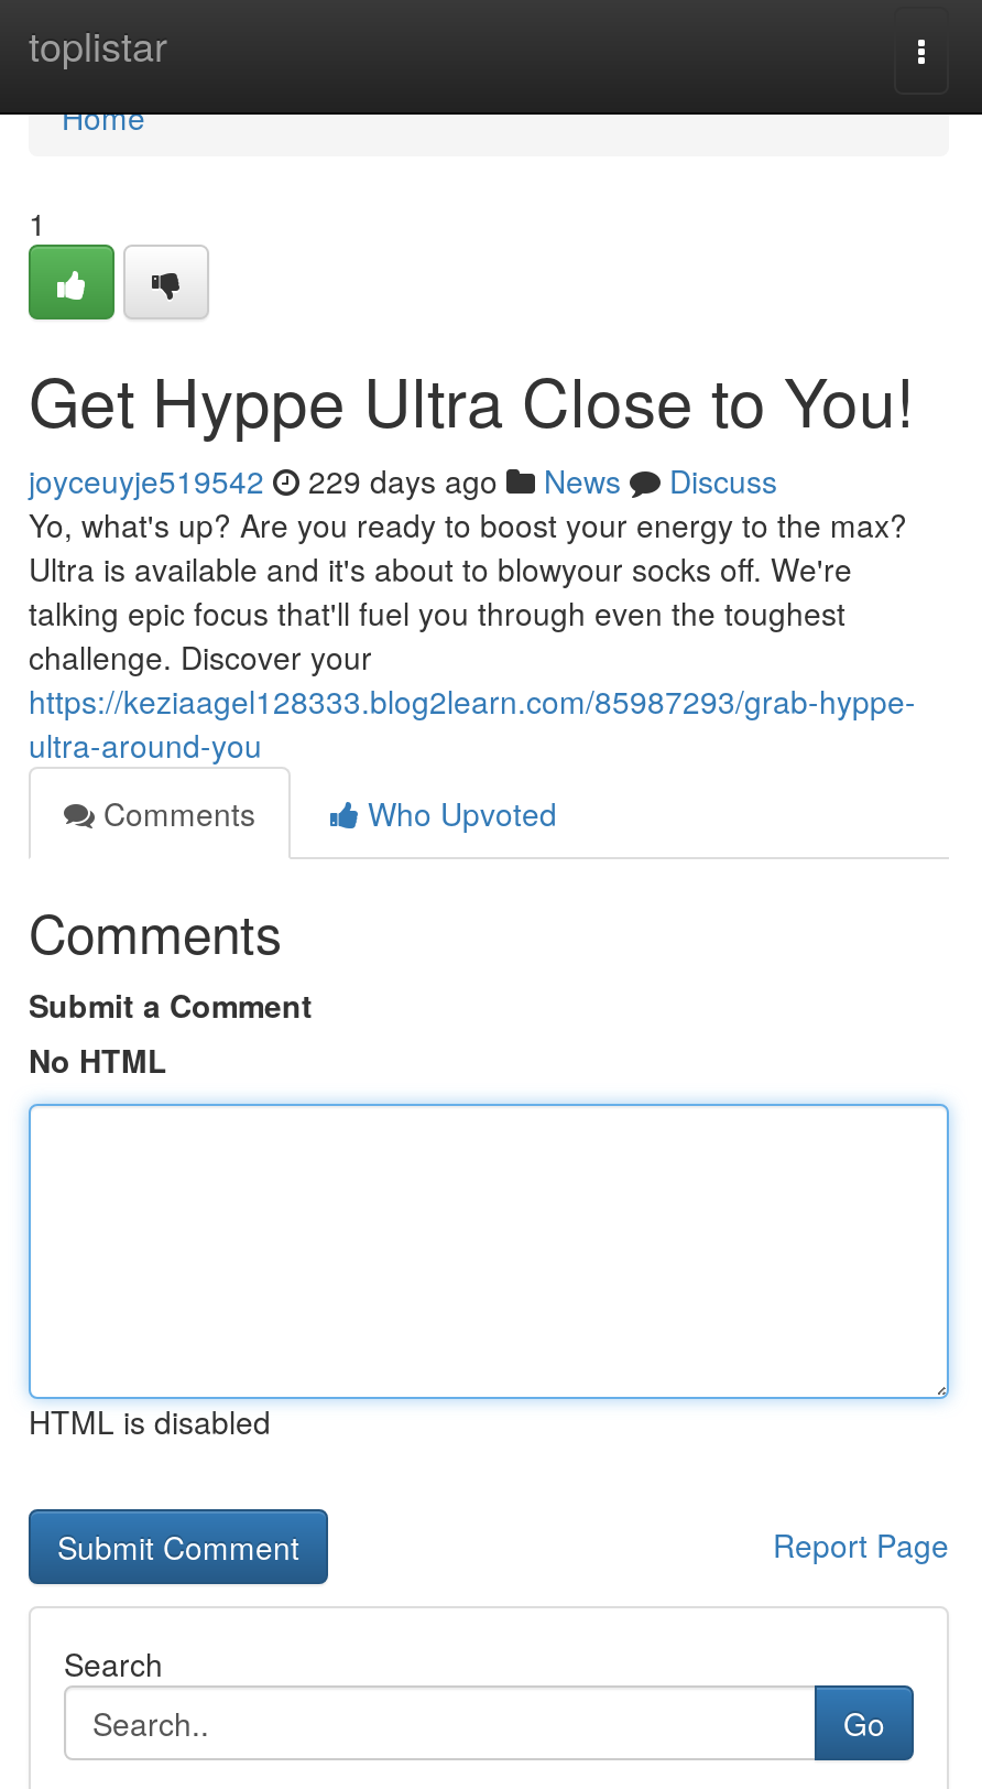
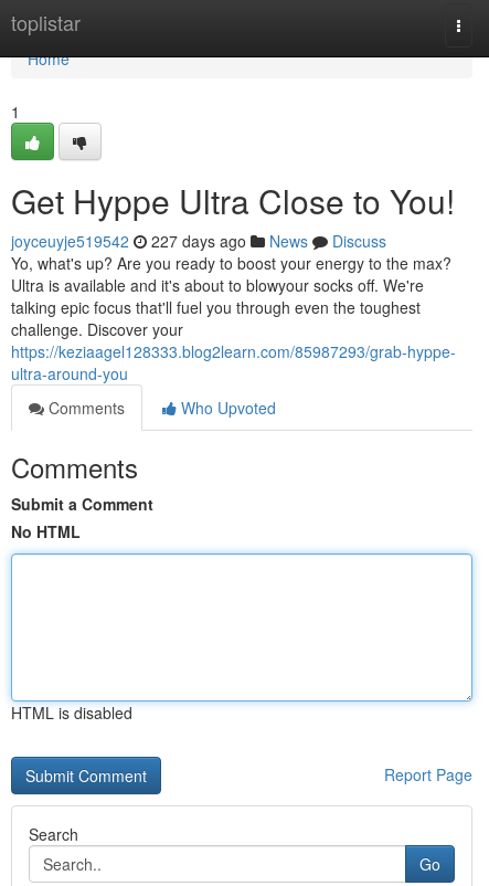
[29,458,777,502] joyceuyje519542 229 days ago News Discuss -> [11,230,386,252] joyceuyje519542 227 days ago News Discuss

